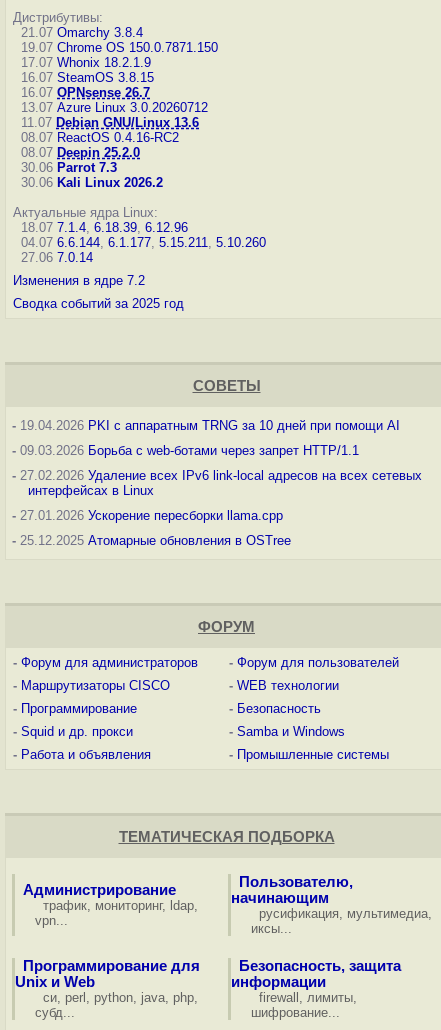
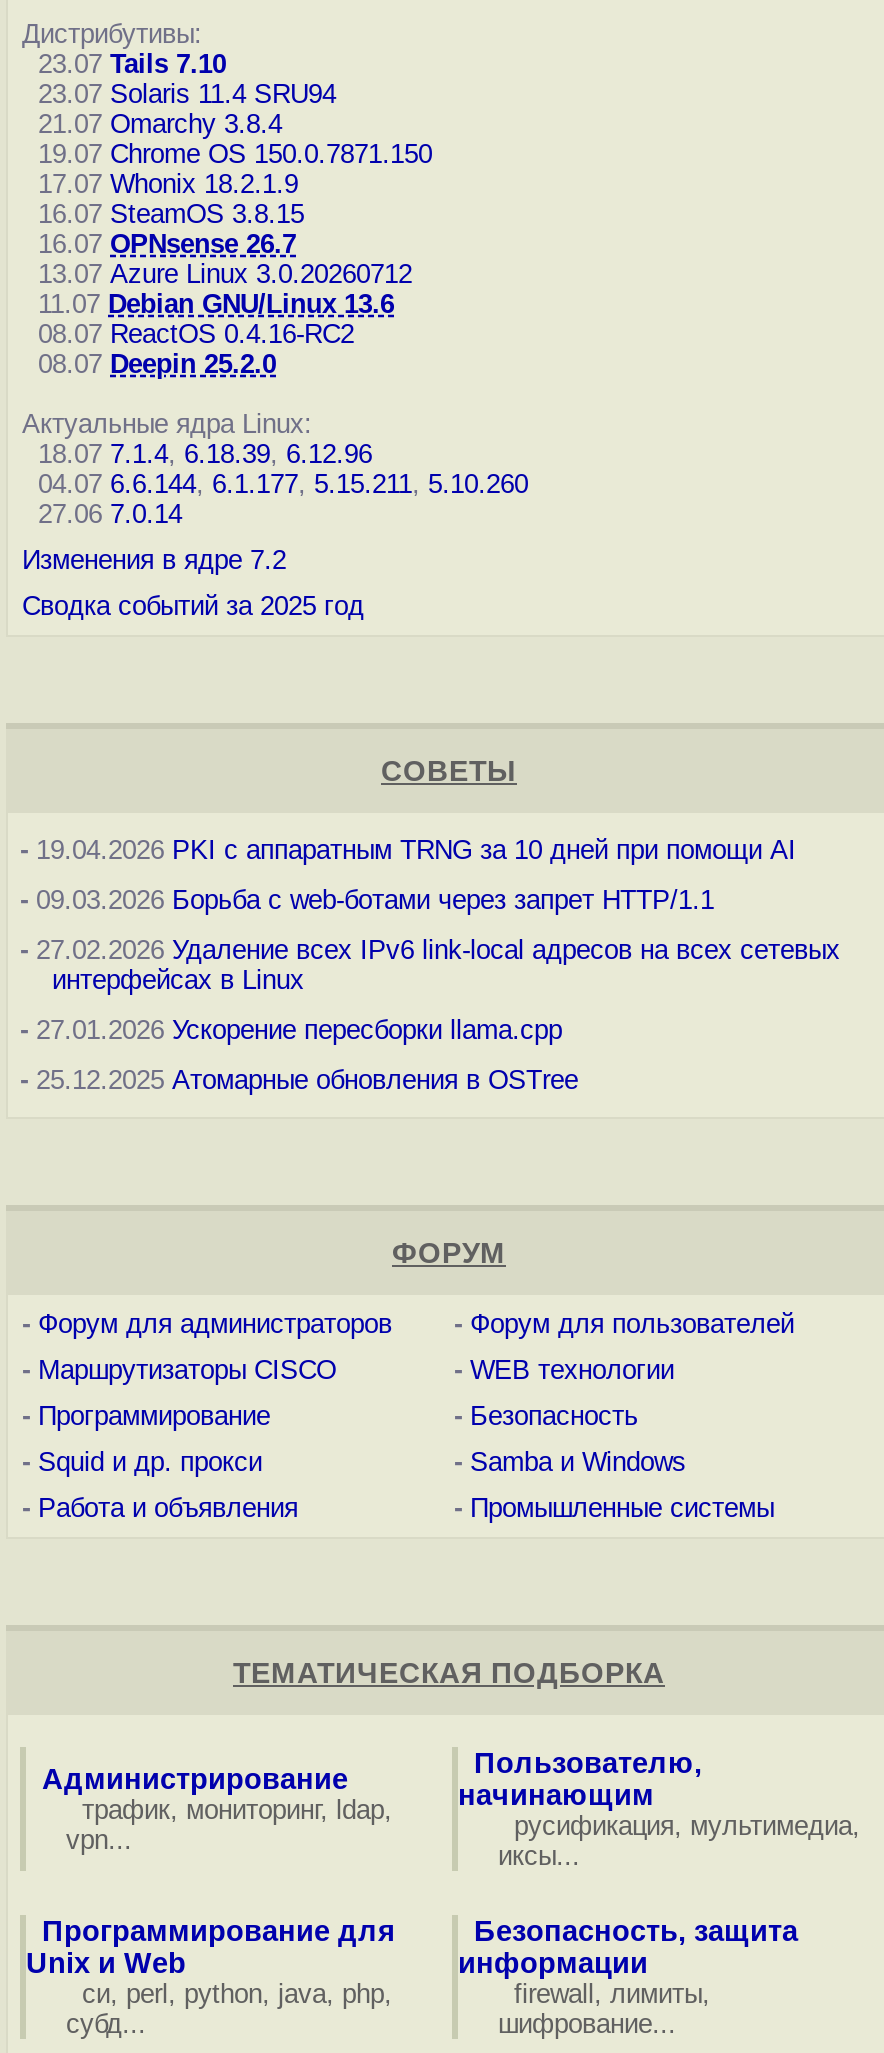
none -> [22,49,336,109] 23.07 Tails 7.10 | 23.07 Solaris 11.4 SRU94
moved [13,25,218,160] -> [22,109,432,379]: 21.07 Omarchy 3.8.4 | 19.07 Chrome OS 150.0.7871.150 | 17.07 Whonix 18.2.1.9 | ... | 08.07 ReactOS 0.4.16-RC2 | 08.07 Deepin 25.2.0
[13,160,163,190] 30.06 Parrot 7.3 | 30.06 Kali Linux 2026.2 -> none

